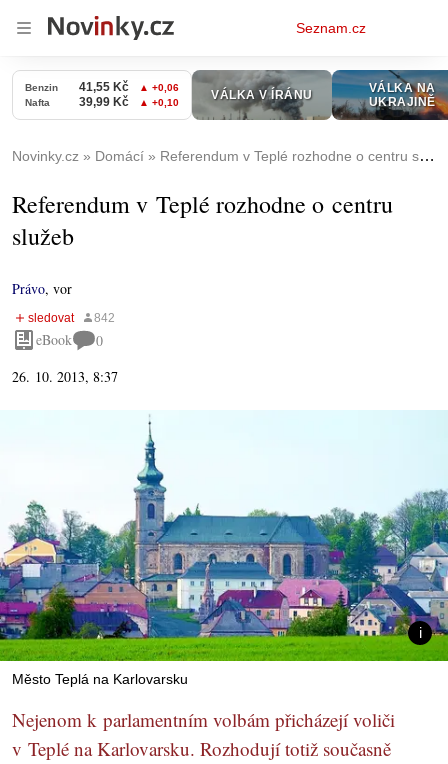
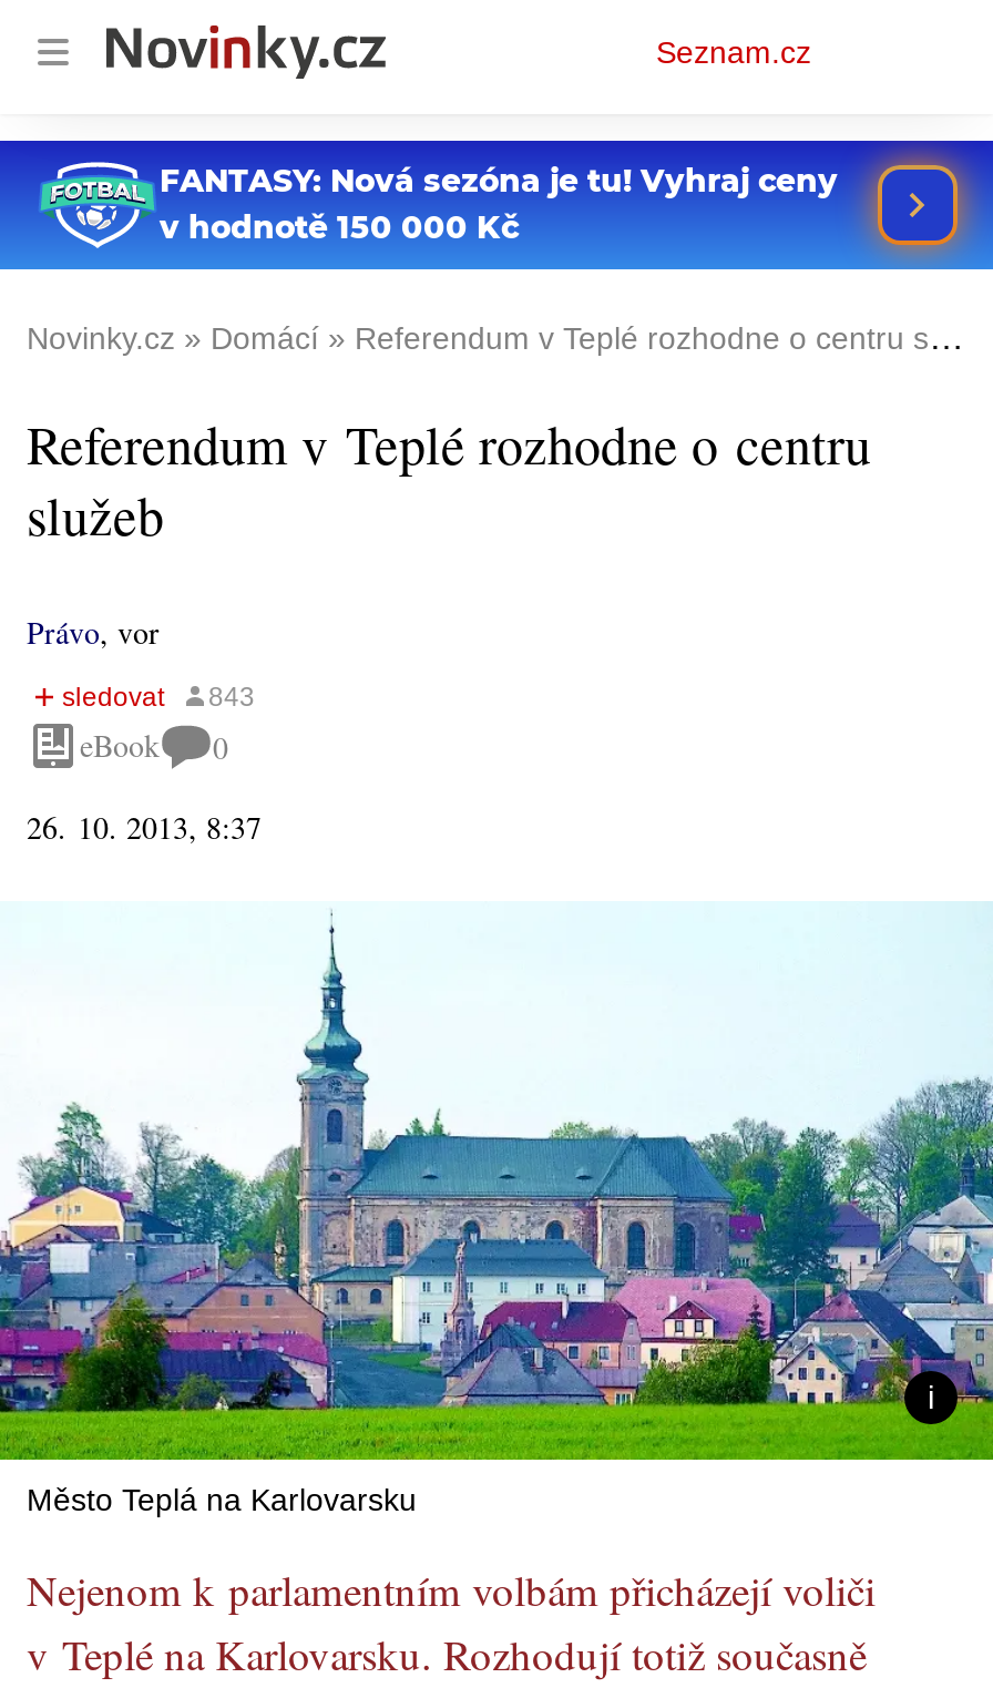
[3,68,445,125] [image] -> [7,139,986,272] [image]

